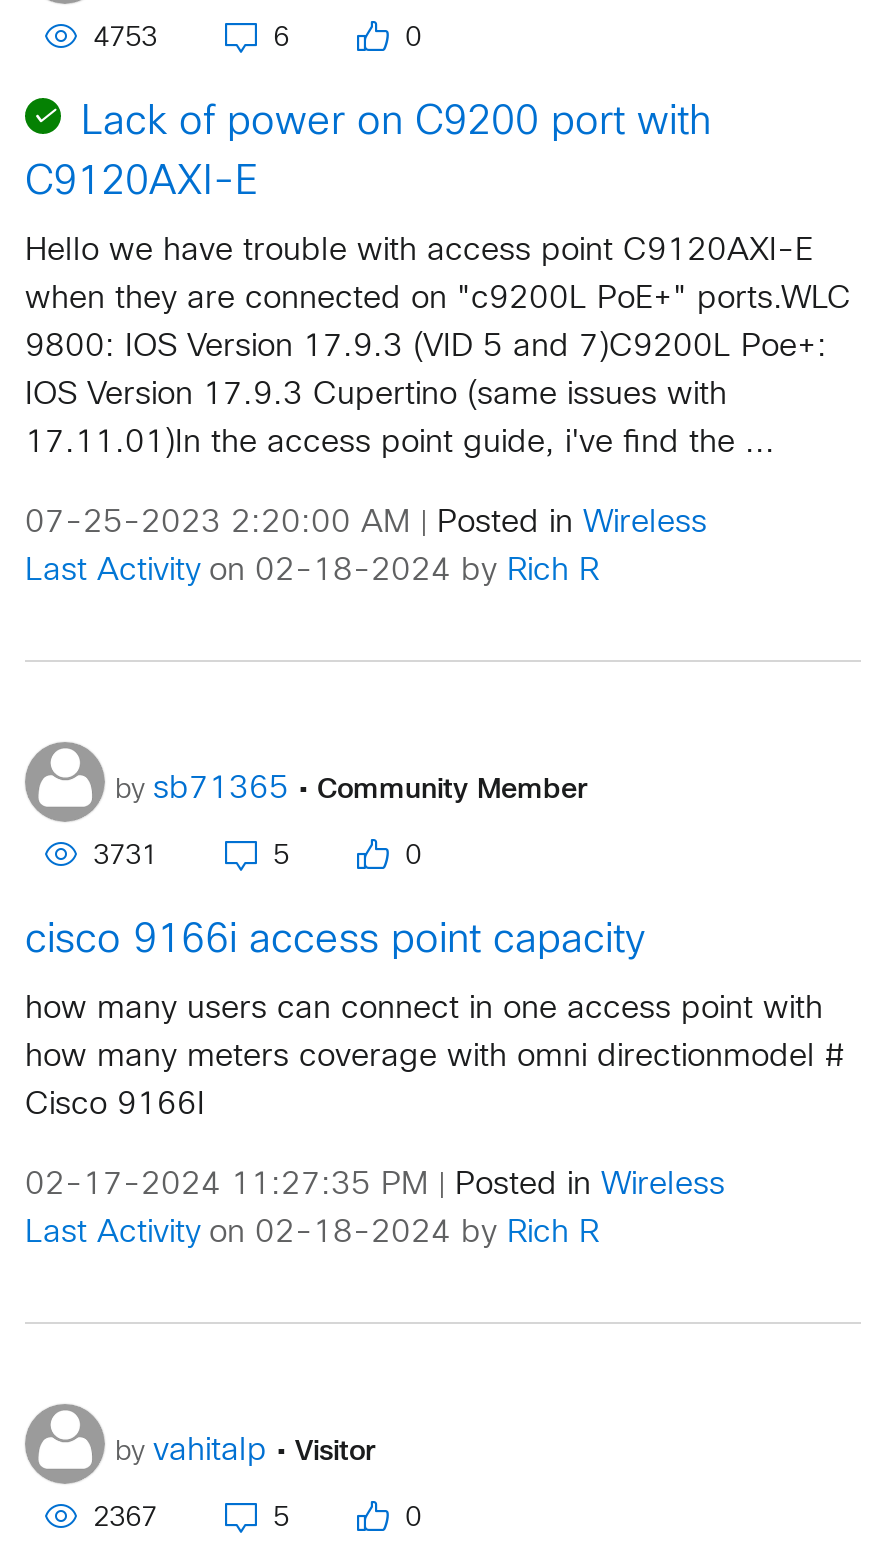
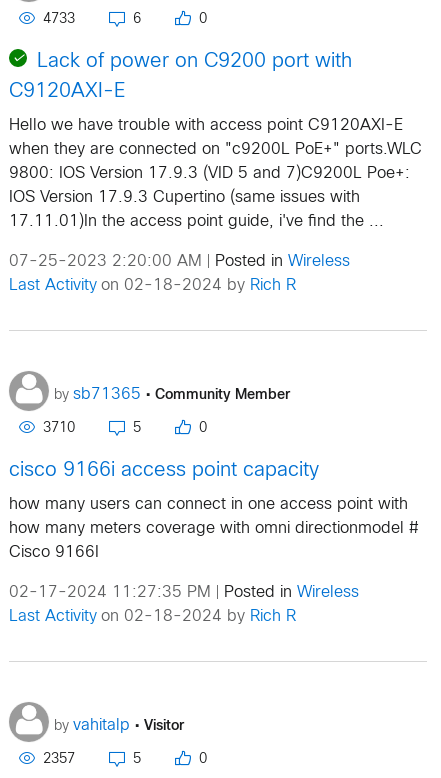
[93,26,157,52] 4753 -> [43,13,75,26] 4733
[93,844,157,870] 3731 -> [43,422,75,435] 3710
[93,1506,157,1532] 2367 -> [43,753,75,766] 2357

